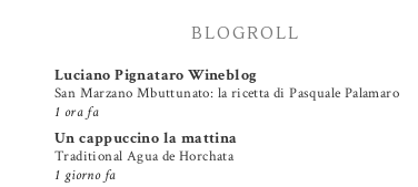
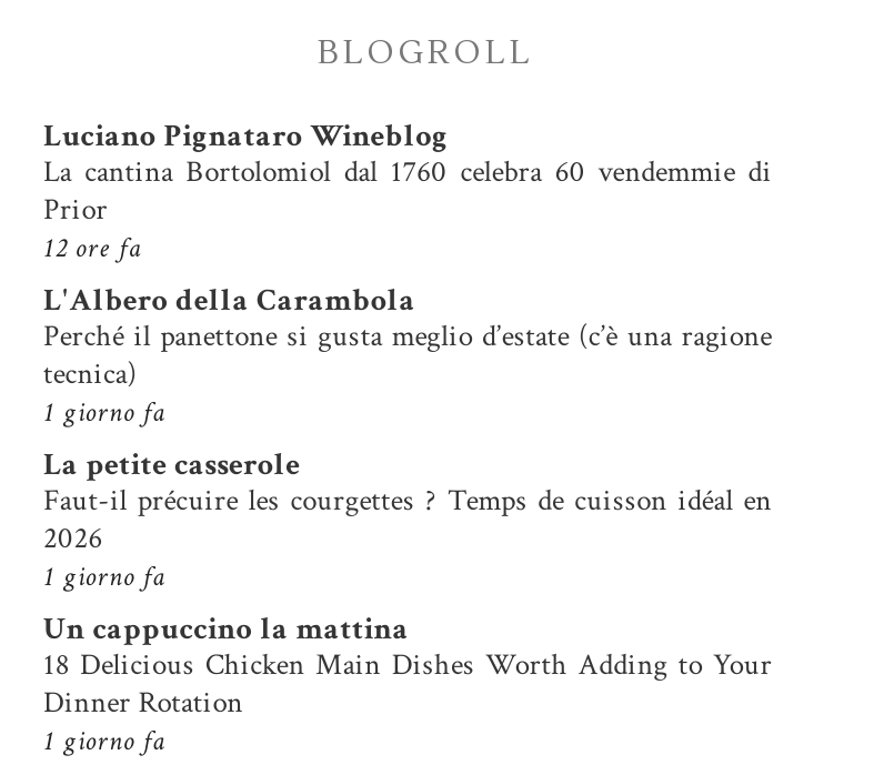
[54,83,399,120] San Marzano Mbuttunato: la ricetta di Pasquale Palamaro | 1 ora fa -> [43,151,772,593] La cantina Bortolomiol dal 1760 celebra 60 vendemmie di | Prior | 12 ore fa | L'Albero della Carambola | Perché il panettone si gusta meglio d’estate (c’è una ragione | tecnica) | 1 giorno fa | La petite casserole | Faut-il précuire les courgettes ? Temps de cuisson idéal en | 2026 | 1 giorno fa
[54,146,234,166] Traditional Agua de Horchata -> [43,644,772,722] 18 Delicious Chicken Main Dishes Worth Adding to Your | Dinner Rotation

